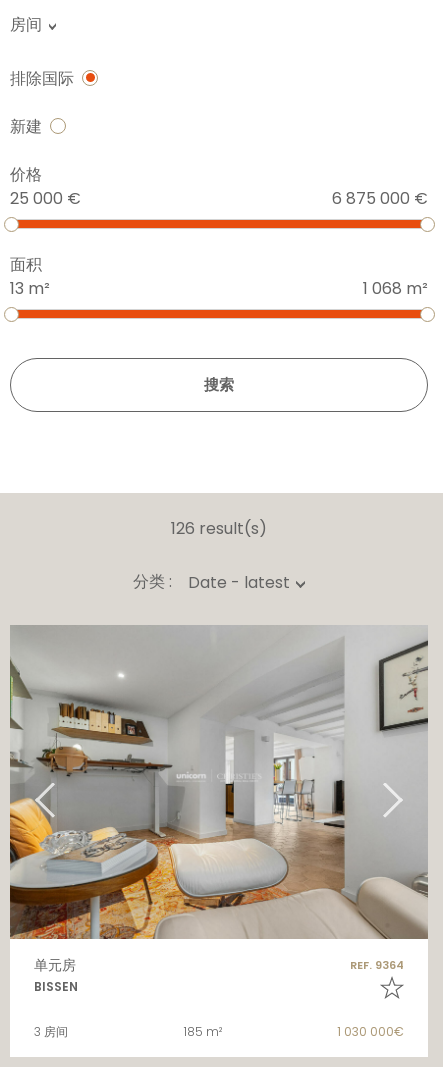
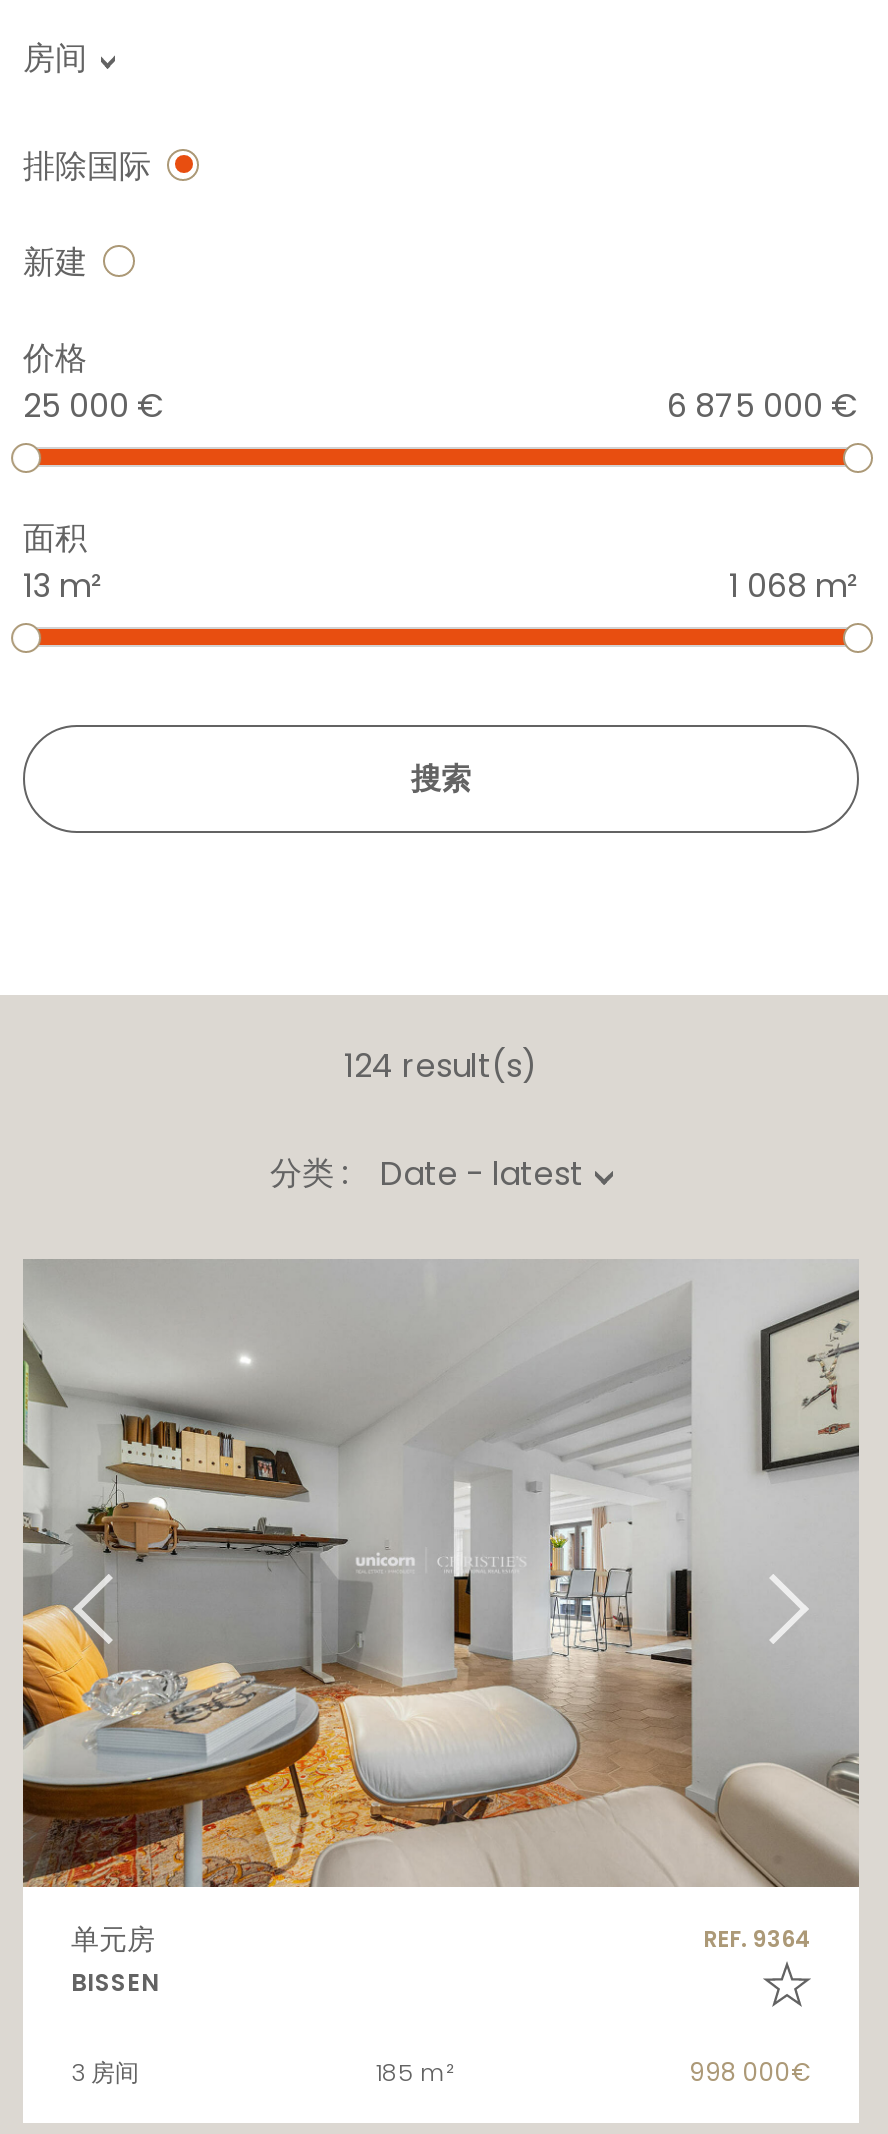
[171,517,267,540] 126 result(s) -> [344,1044,538,1090] 124 result(s)
[337,1023,404,1040] 1 030 000€ -> [689,2055,811,2089] 998 000€

